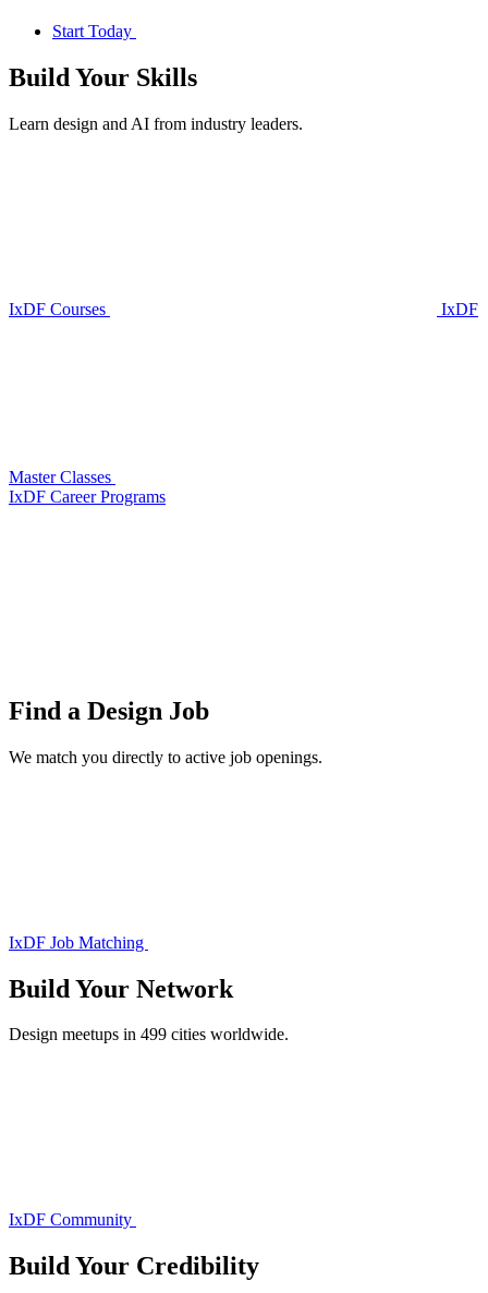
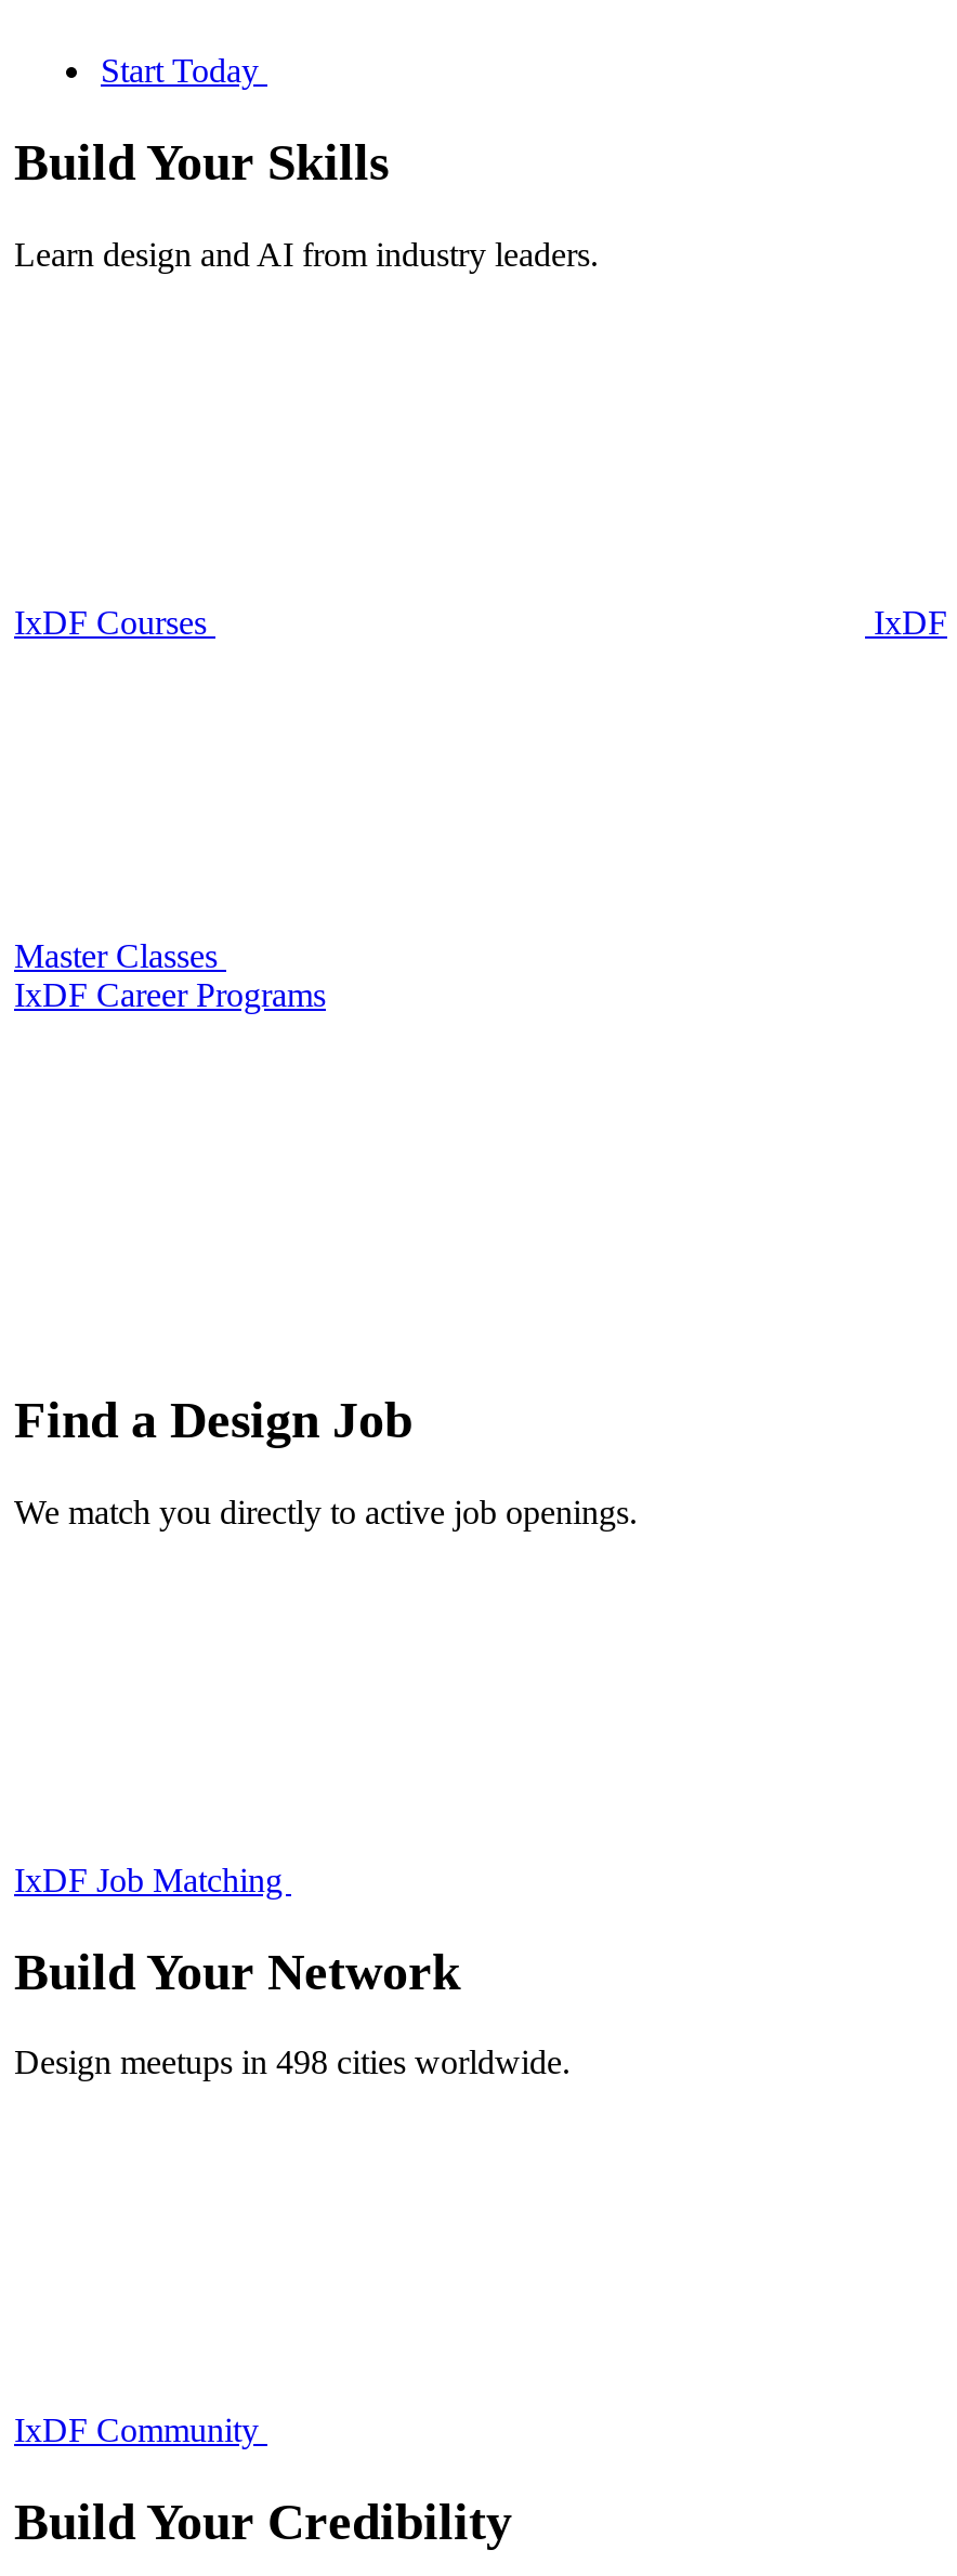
[9,1025,289,1044] Design meetups in 499 cities worldwide. -> [14,2044,571,2081] Design meetups in 498 cities worldwide.

